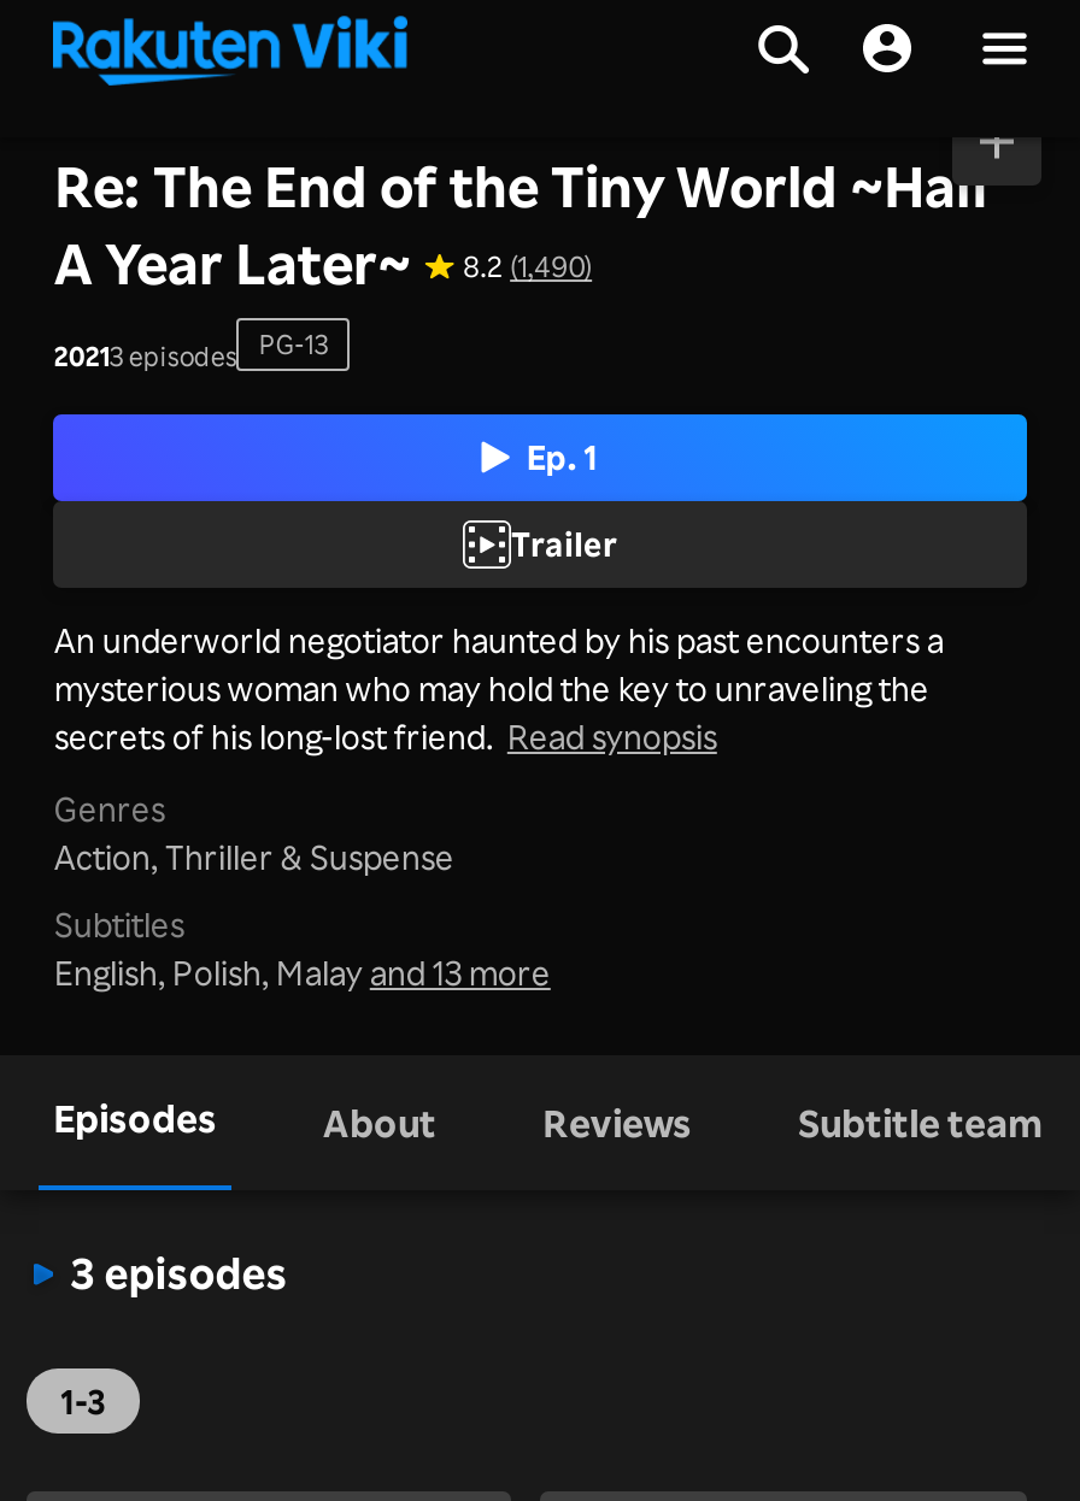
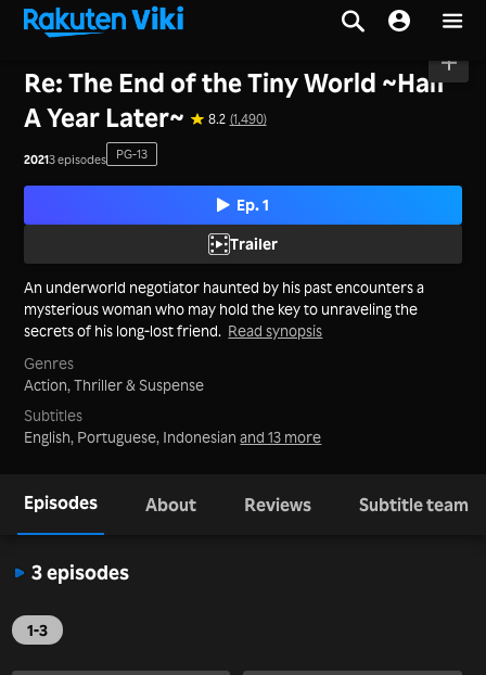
[54,952,551,993] English, Polish, Malay and 13 more -> [24,428,322,446] English, Portuguese, Indonesian and 13 more

